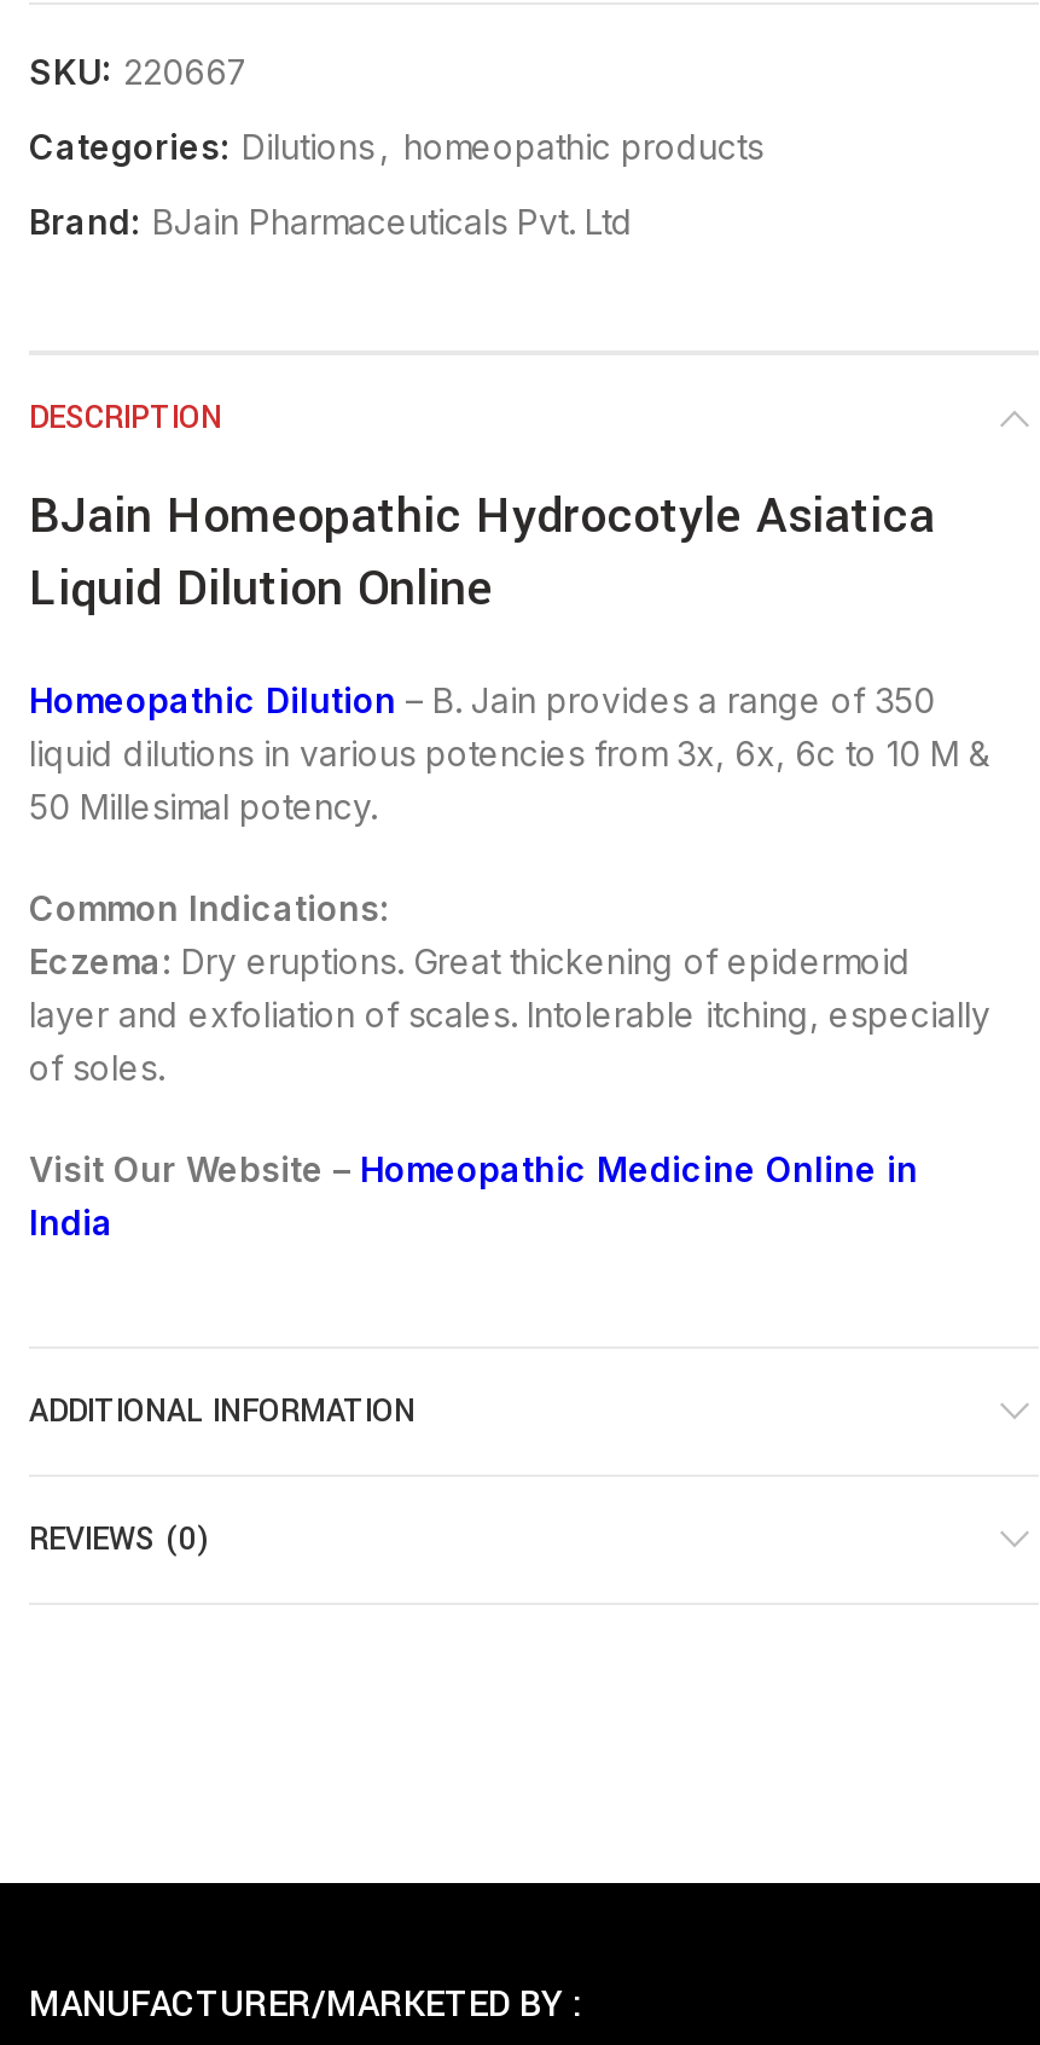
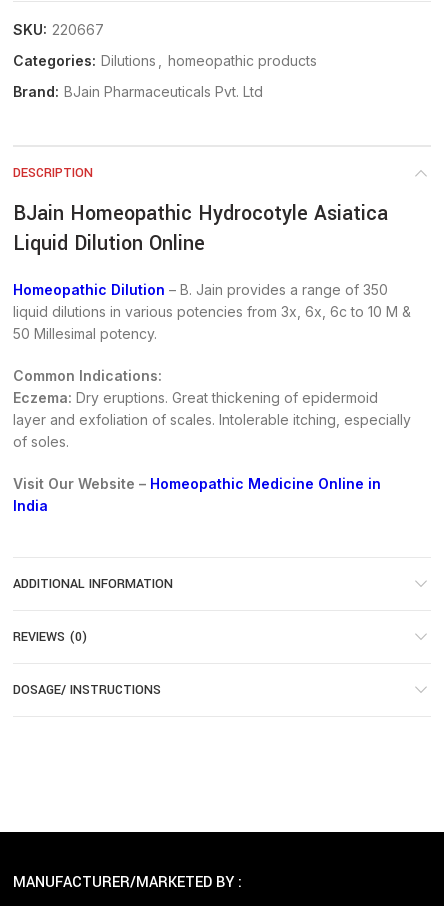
none -> [13,681,161,699] DOSAGE/ INSTRUCTIONS

